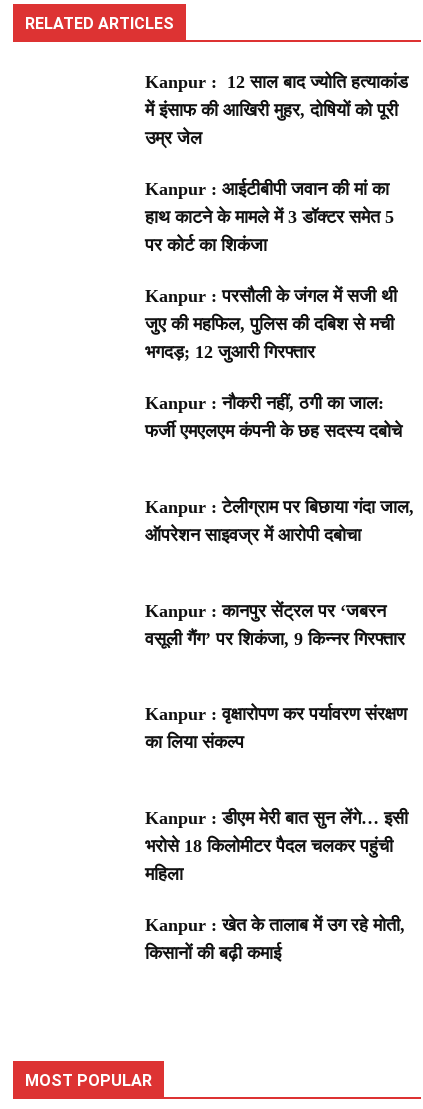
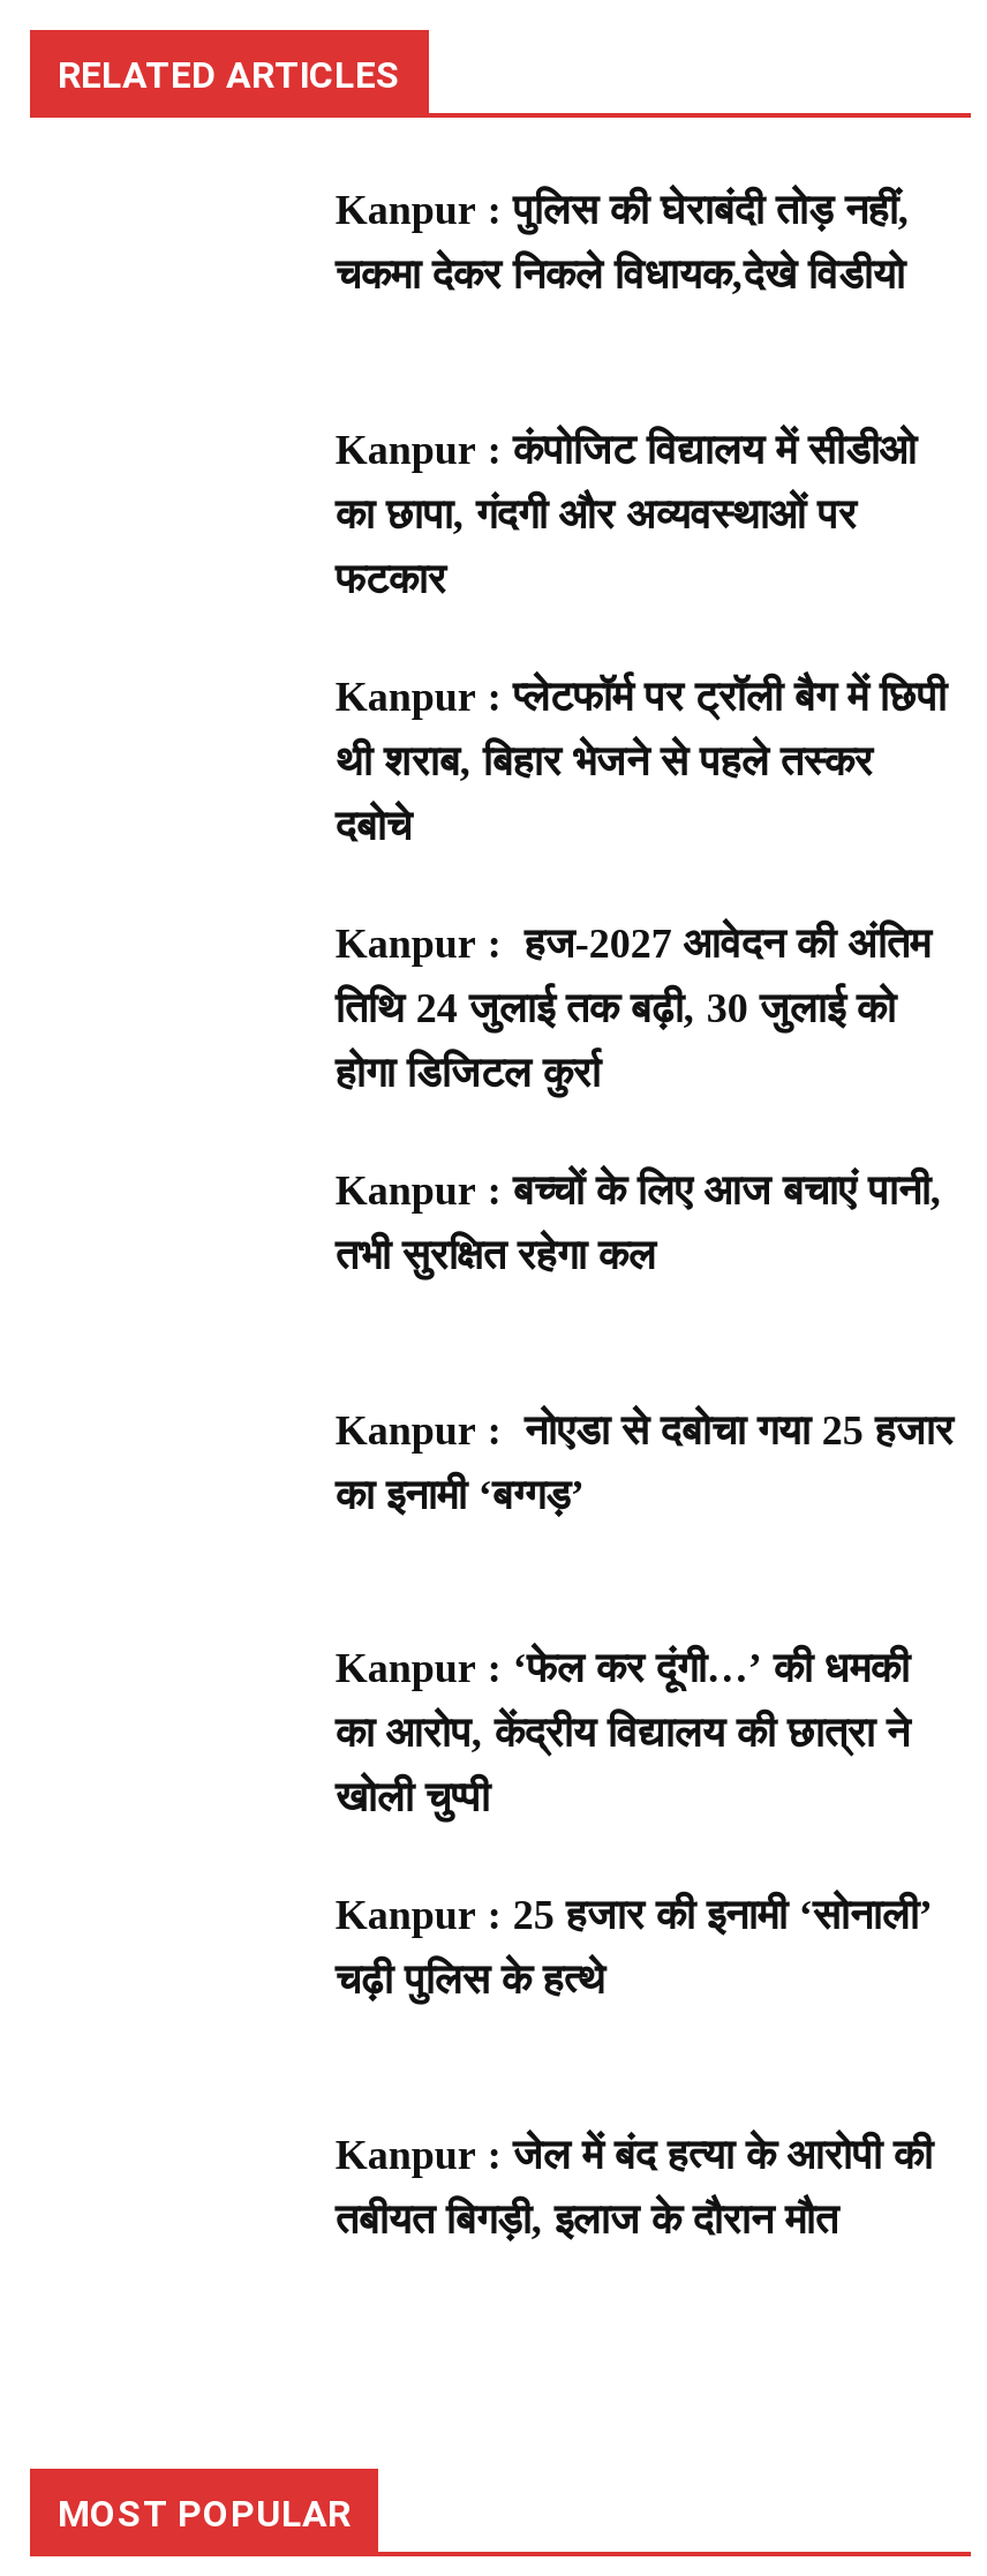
[145,72,408,148] Kanpur : 12 साल बाद ज्योति हत्याकांड | में इंसाफ की आखिरी मुहर, दोषियों को पूरी | उम्र जेल -> [335,188,910,299] Kanpur : पुलिस की घेराबंदी तोड़ नहीं, | चकमा देकर निकले विधायक,देखे विडीयो
[145,179,394,255] Kanpur : आईटीबीपी जवान की मां का | हाथ काटने के मामले में 3 डॉक्टर समेत 5 | पर कोर्ट का शिकंजा -> [335,427,916,602] Kanpur : कंपोजिट विद्यालय में सीडीओ | का छापा, गंदगी और अव्यवस्थाओं पर | फटकार
[145,286,397,362] Kanpur : परसौली के जंगल में सजी थी | जुए की महफिल, पुलिस की दबिश से मची | भगदड़; 12 जुआरी गिरफ्तार -> [335,674,946,849] Kanpur : प्लेटफॉर्म पर ट्रॉली बैग में छिपी | थी शराब, बिहार भेजने से पहले तस्कर | दबोचे
[145,393,402,441] Kanpur : नौकरी नहीं, ठगी का जाल: | फर्जी एमएलएम कंपनी के छह सदस्य दबोचे -> [335,921,930,1096] Kanpur : हज-2027 आवेदन की अंतिम | तिथि 24 जुलाई तक बढ़ी, 30 जुलाई को | होगा डिजिटल कुर्रा
[145,497,414,545] Kanpur : टेलीग्राम पर बिछाया गंदा जाल, | ऑपरेशन साइवज्र में आरोपी दबोचा -> [335,1168,942,1278] Kanpur : बच्चों के लिए आज बचाएं पानी, | तभी सुरक्षित रहेगा कल
[145,601,405,649] Kanpur : कानपुर सेंट्रल पर ‘जबरन | वसूली गैंग’ पर शिकंजा, 9 किन्नर गिरफ्तार -> [335,1407,953,1518] Kanpur : नोएडा से दबोचा गया 25 हजार | का इनामी ‘बग्गड़’
[145,704,407,752] Kanpur : वृक्षारोपण कर पर्यावरण संरक्षण | का लिया संकल्प -> [335,1646,910,1822] Kanpur : ‘फेल कर दूंगी…’ की धमकी | का आरोप, केंद्रीय विद्यालय की छात्रा ने | खोली चुप्पी
[145,808,408,884] Kanpur : डीएम मेरी बात सुन लेंगे… इसी | भरोसे 18 किलोमीटर पैदल चलकर पहुंची | महिला -> [335,1893,933,2004] Kanpur : 25 हजार की इनामी ‘सोनाली’ | चढ़ी पुलिस के हत्थे
[145,915,405,963] Kanpur : खेत के तालाब में उग रहे मोती, | किसानों की बढ़ी कमाई -> [335,2132,933,2243] Kanpur : जेल में बंद हत्या के आरोपी की | तबीयत बिगड़ी, इलाज के दौरान मौत

